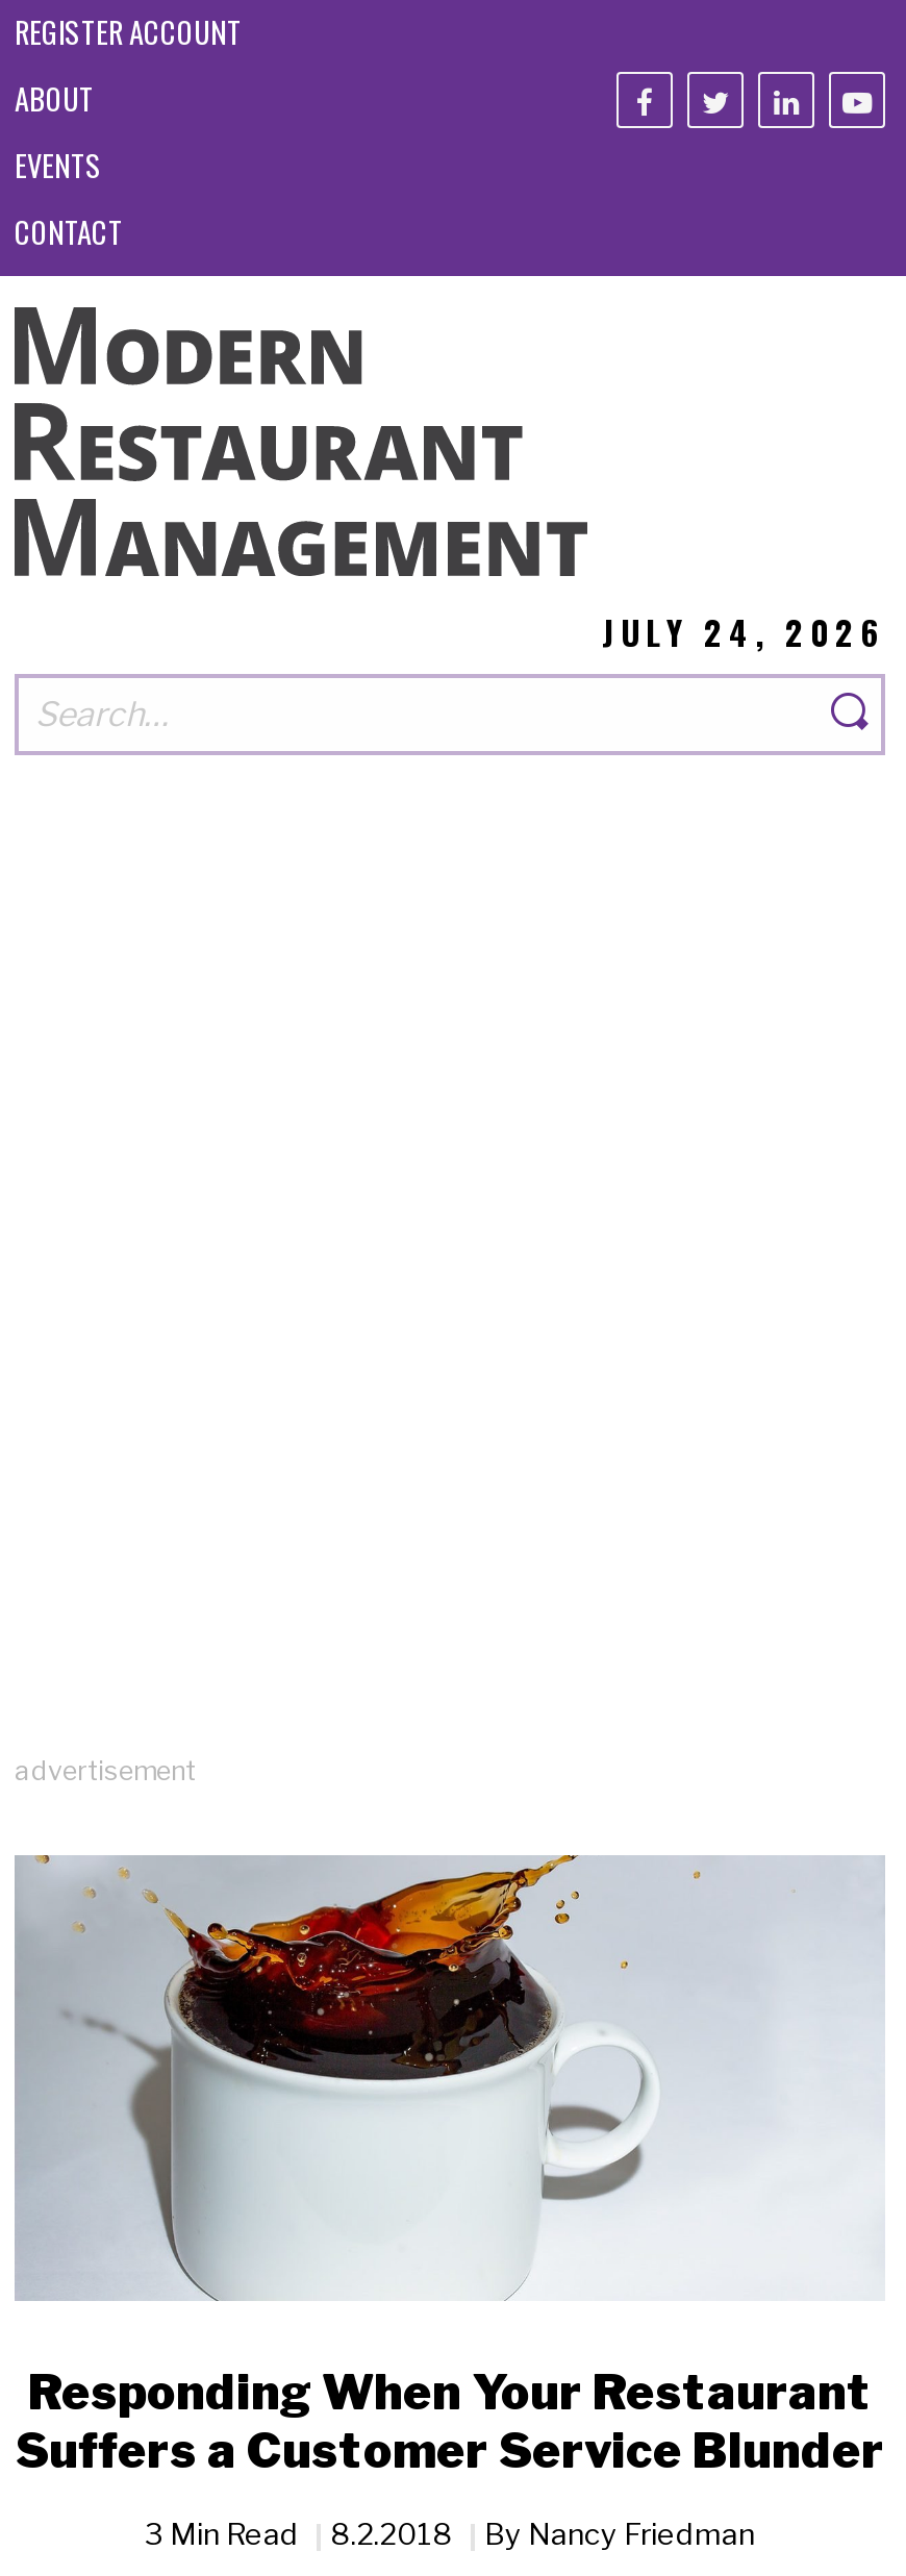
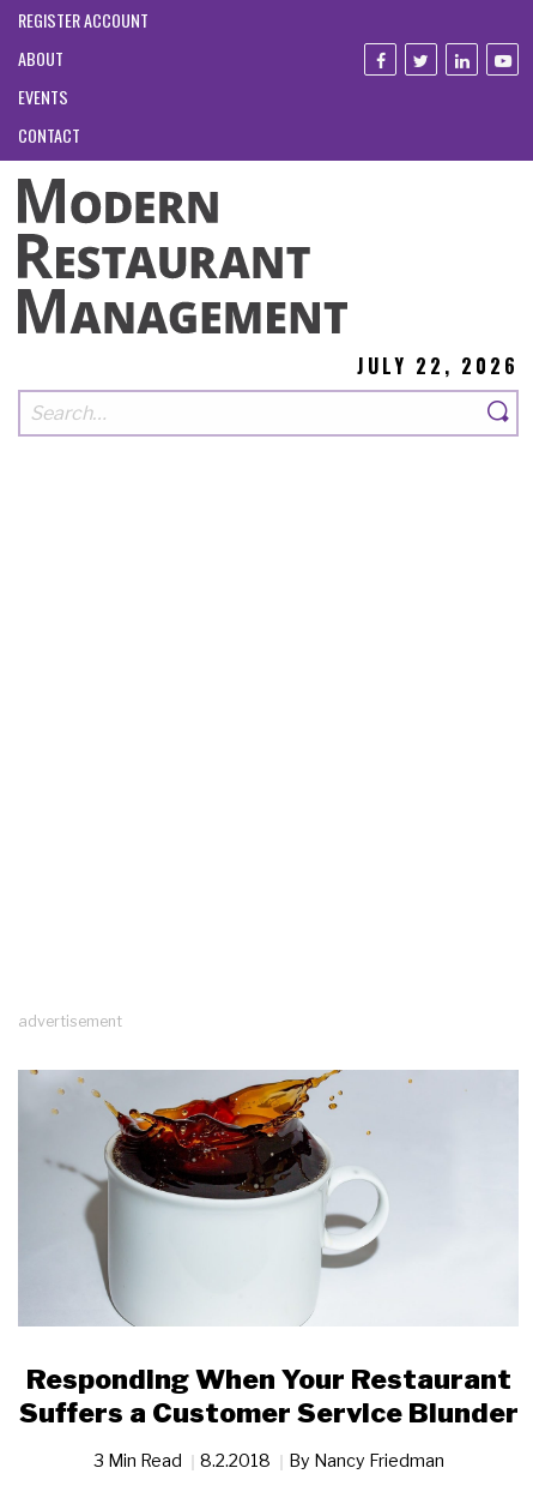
[602,607,885,657] JULY 24, 2026 -> [357,351,519,380] JULY 22, 2026

